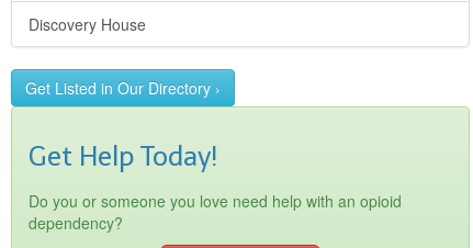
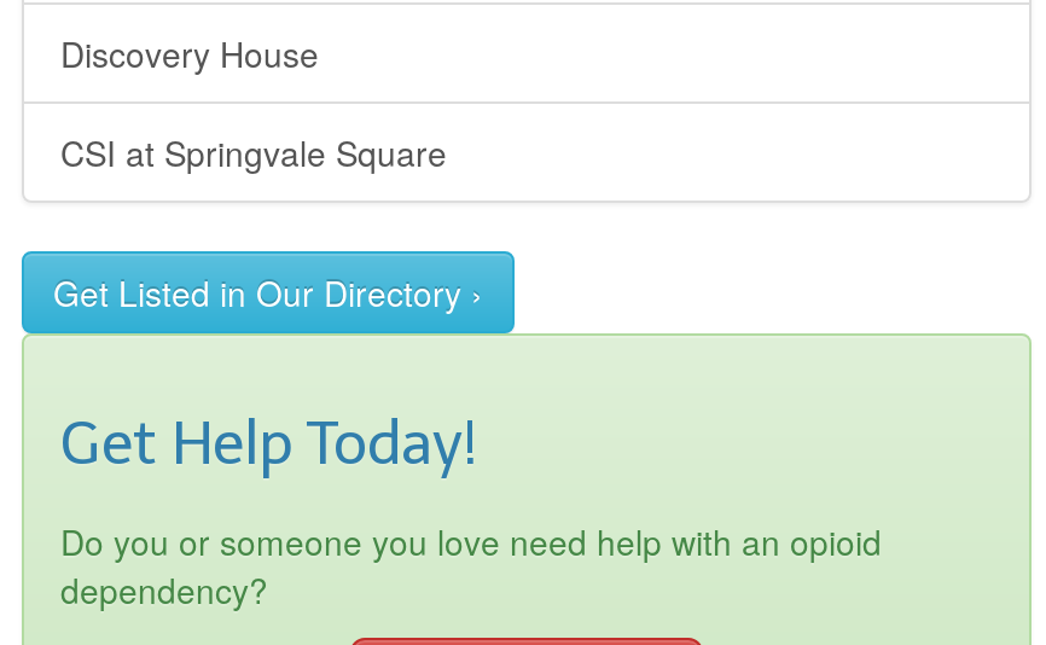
none -> [60,128,447,176] CSI at Springvale Square

